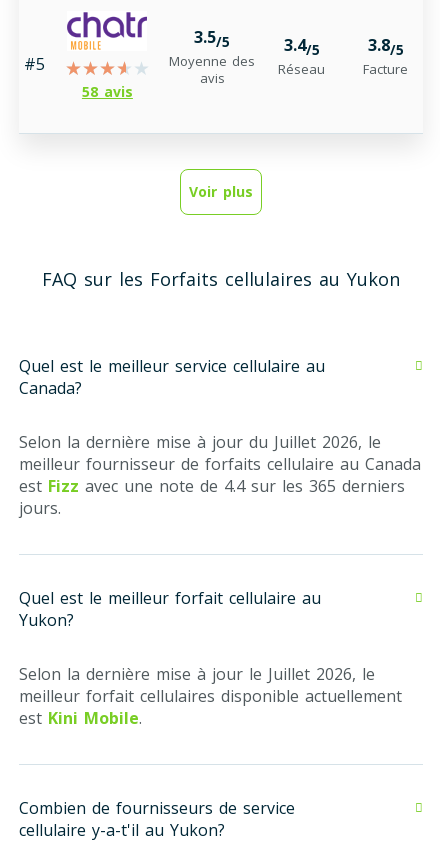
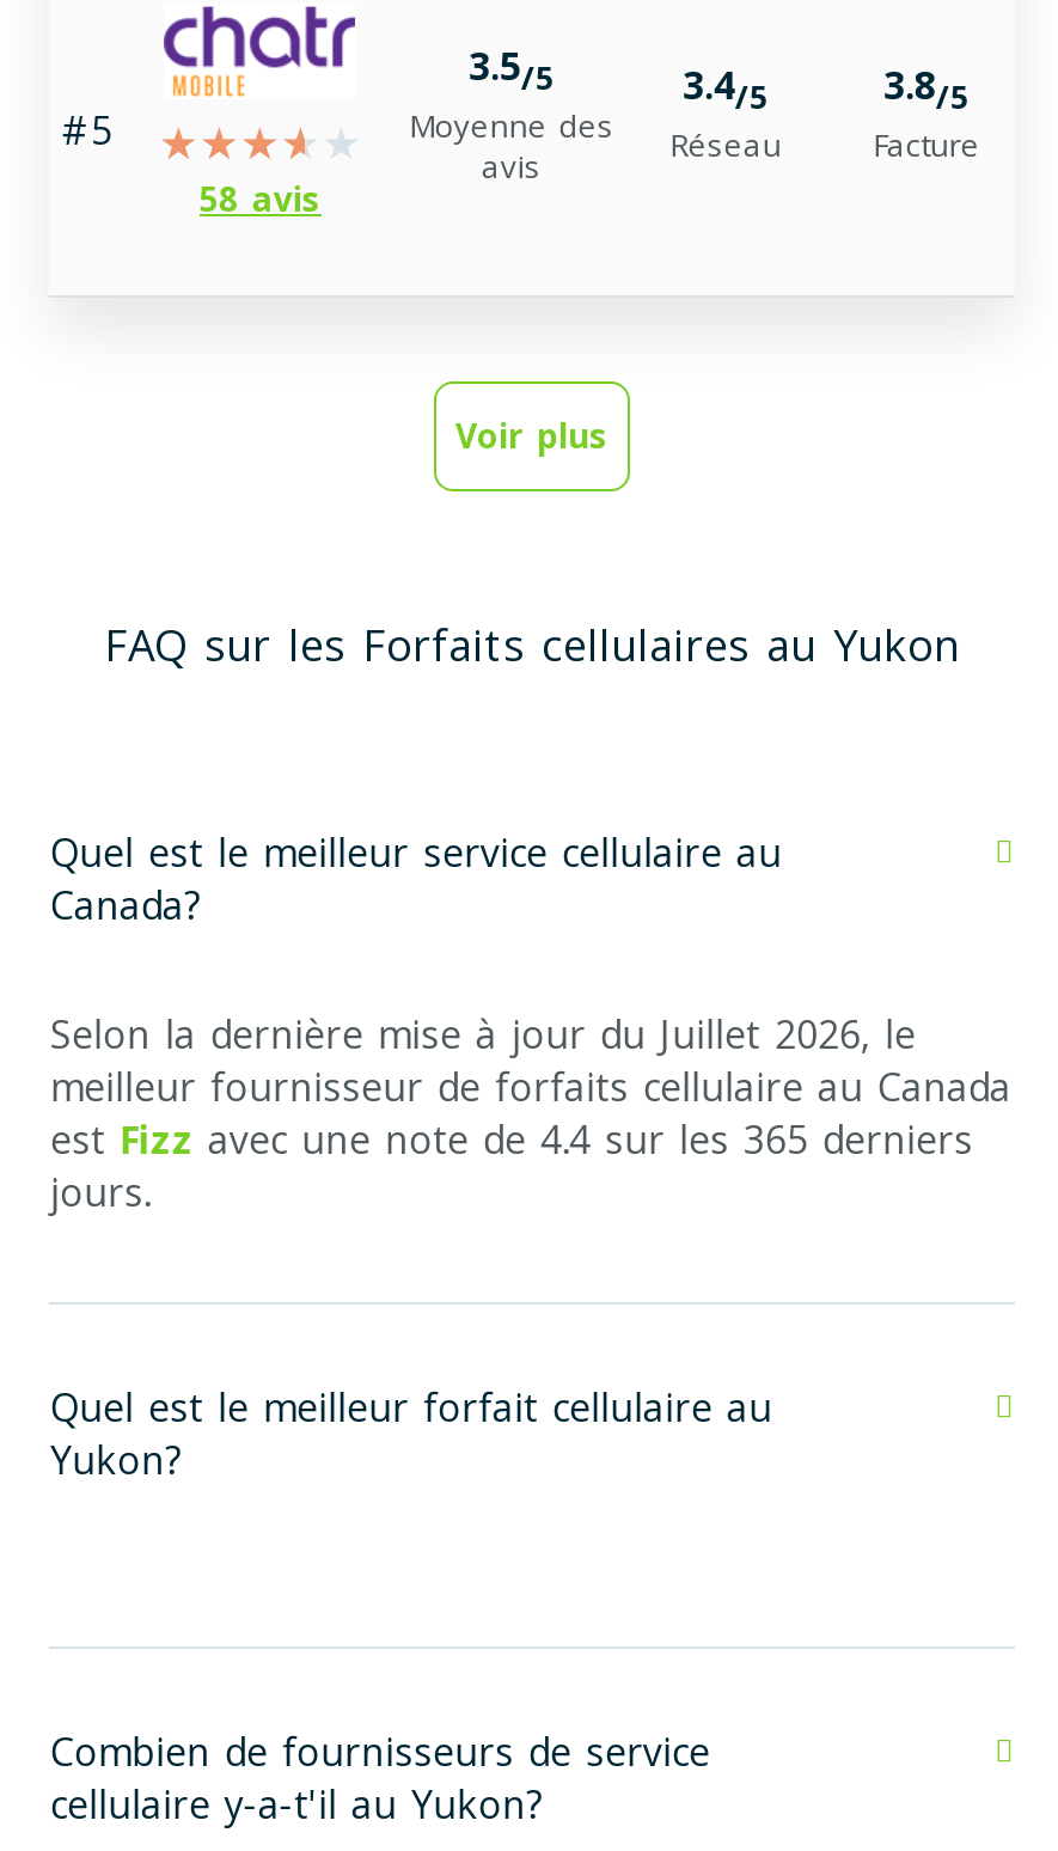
[19,663,402,729] Selon la dernière mise à jour le Juillet 2026, le | meilleur forfait cellulaires disponible actuellement | est Kini Mobile. -> none

